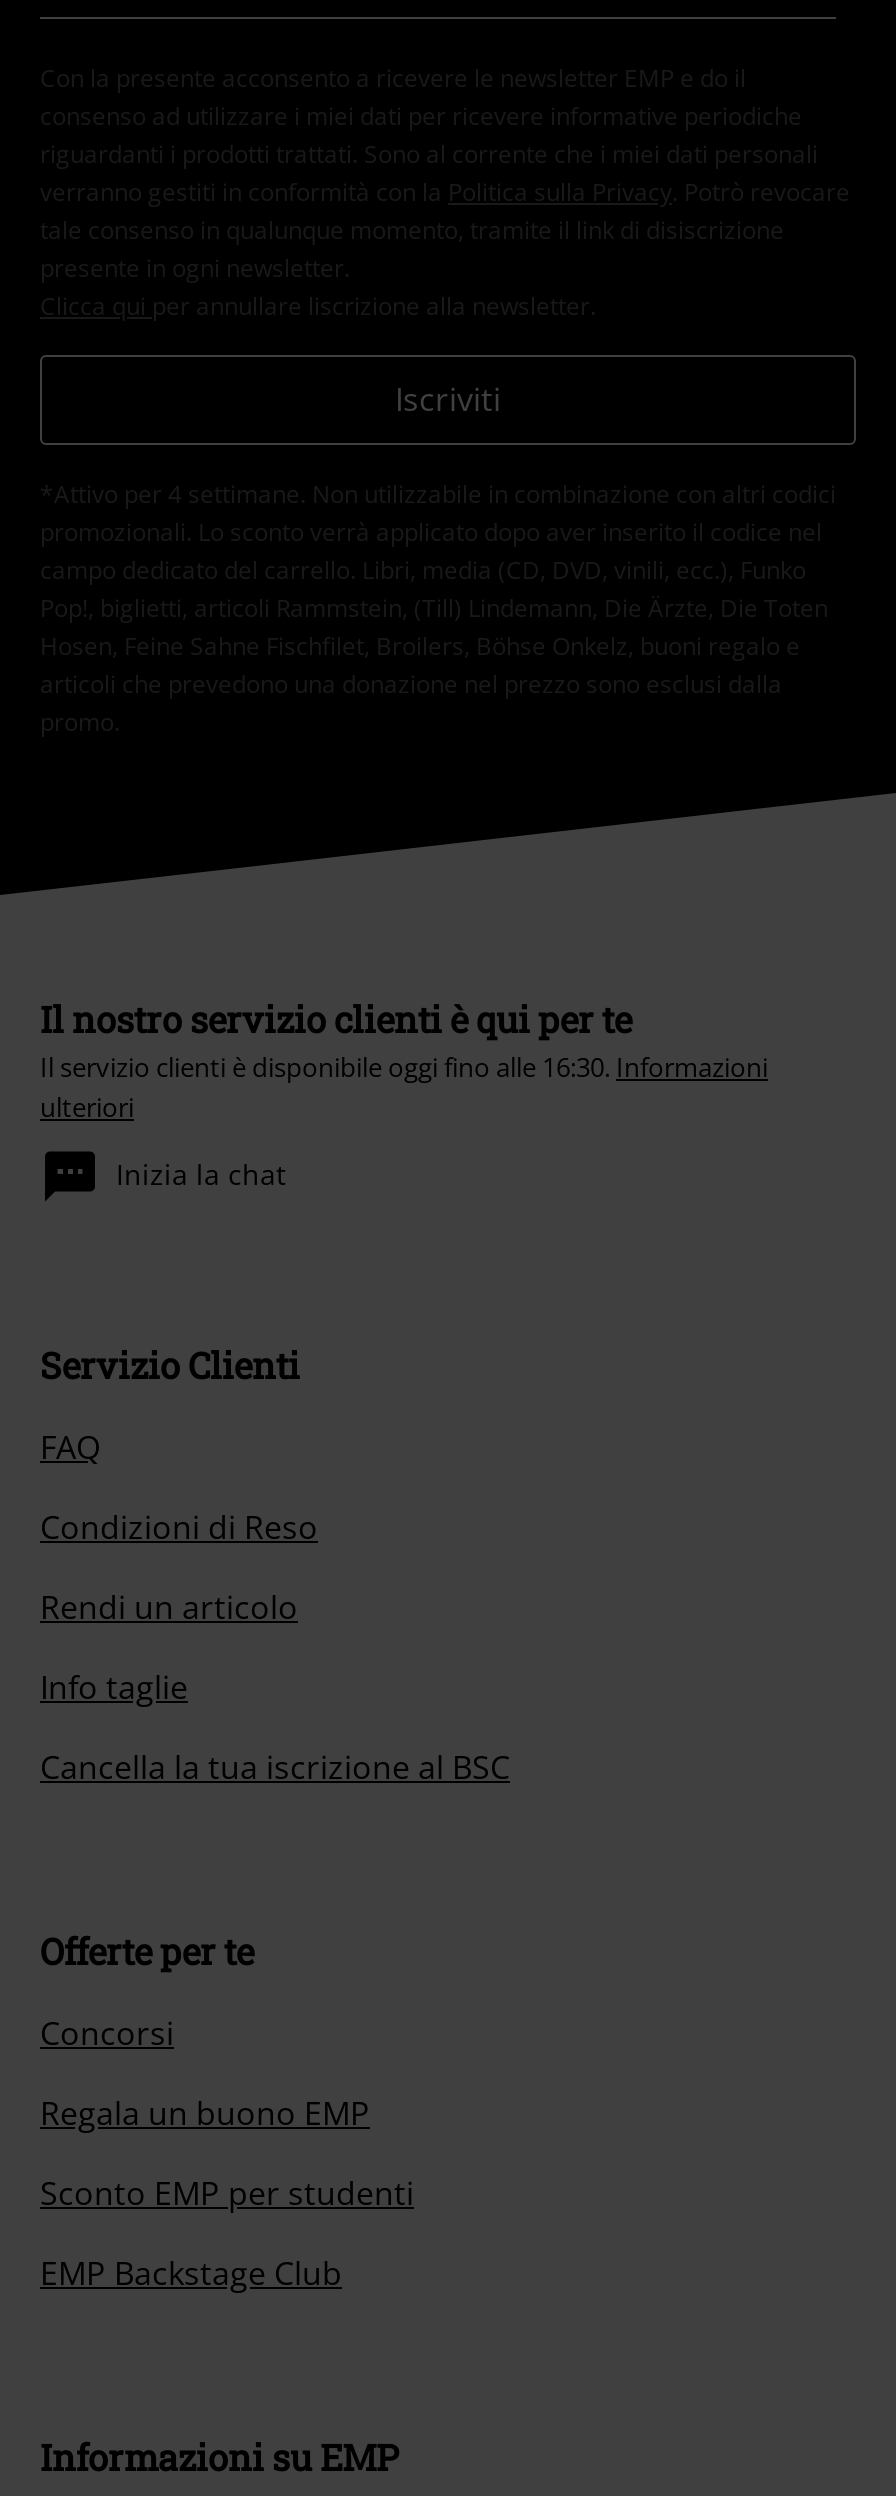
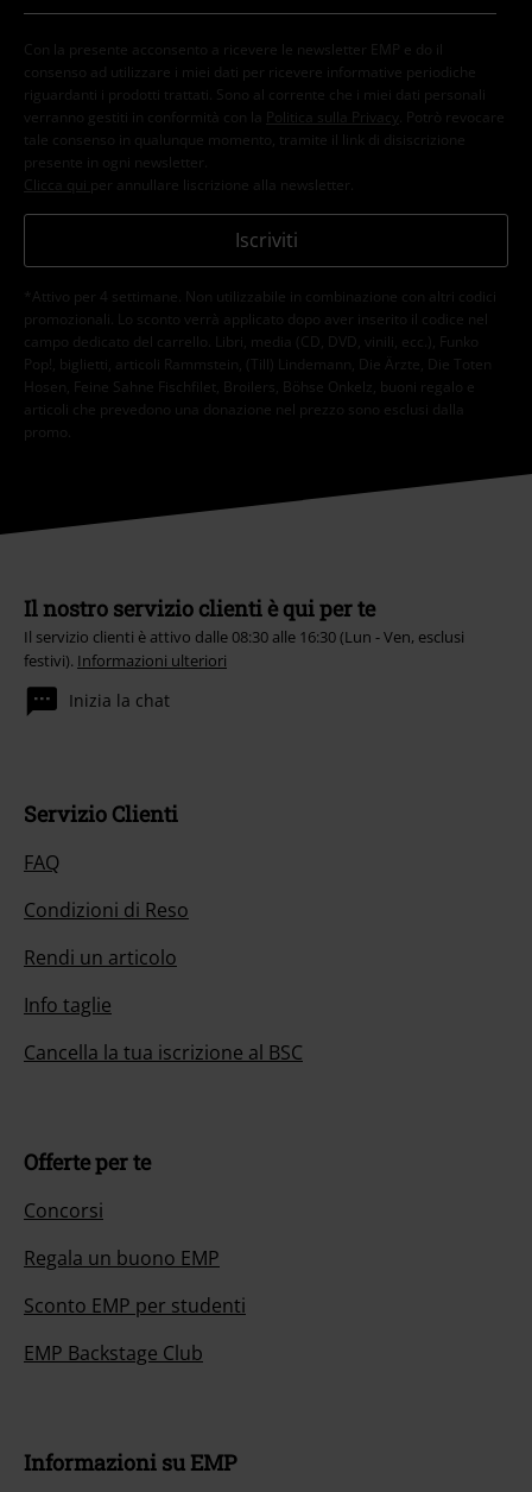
[40,1049,768,1125] Il servizio clienti è disponibile oggi fino alle 16:30. Informazioni | ulteriori -> [24,626,464,671] Il servizio clienti è attivo dalle 08:30 alle 16:30 (Lun - Ven, esclusi | festivi). Informazioni ulteriori

